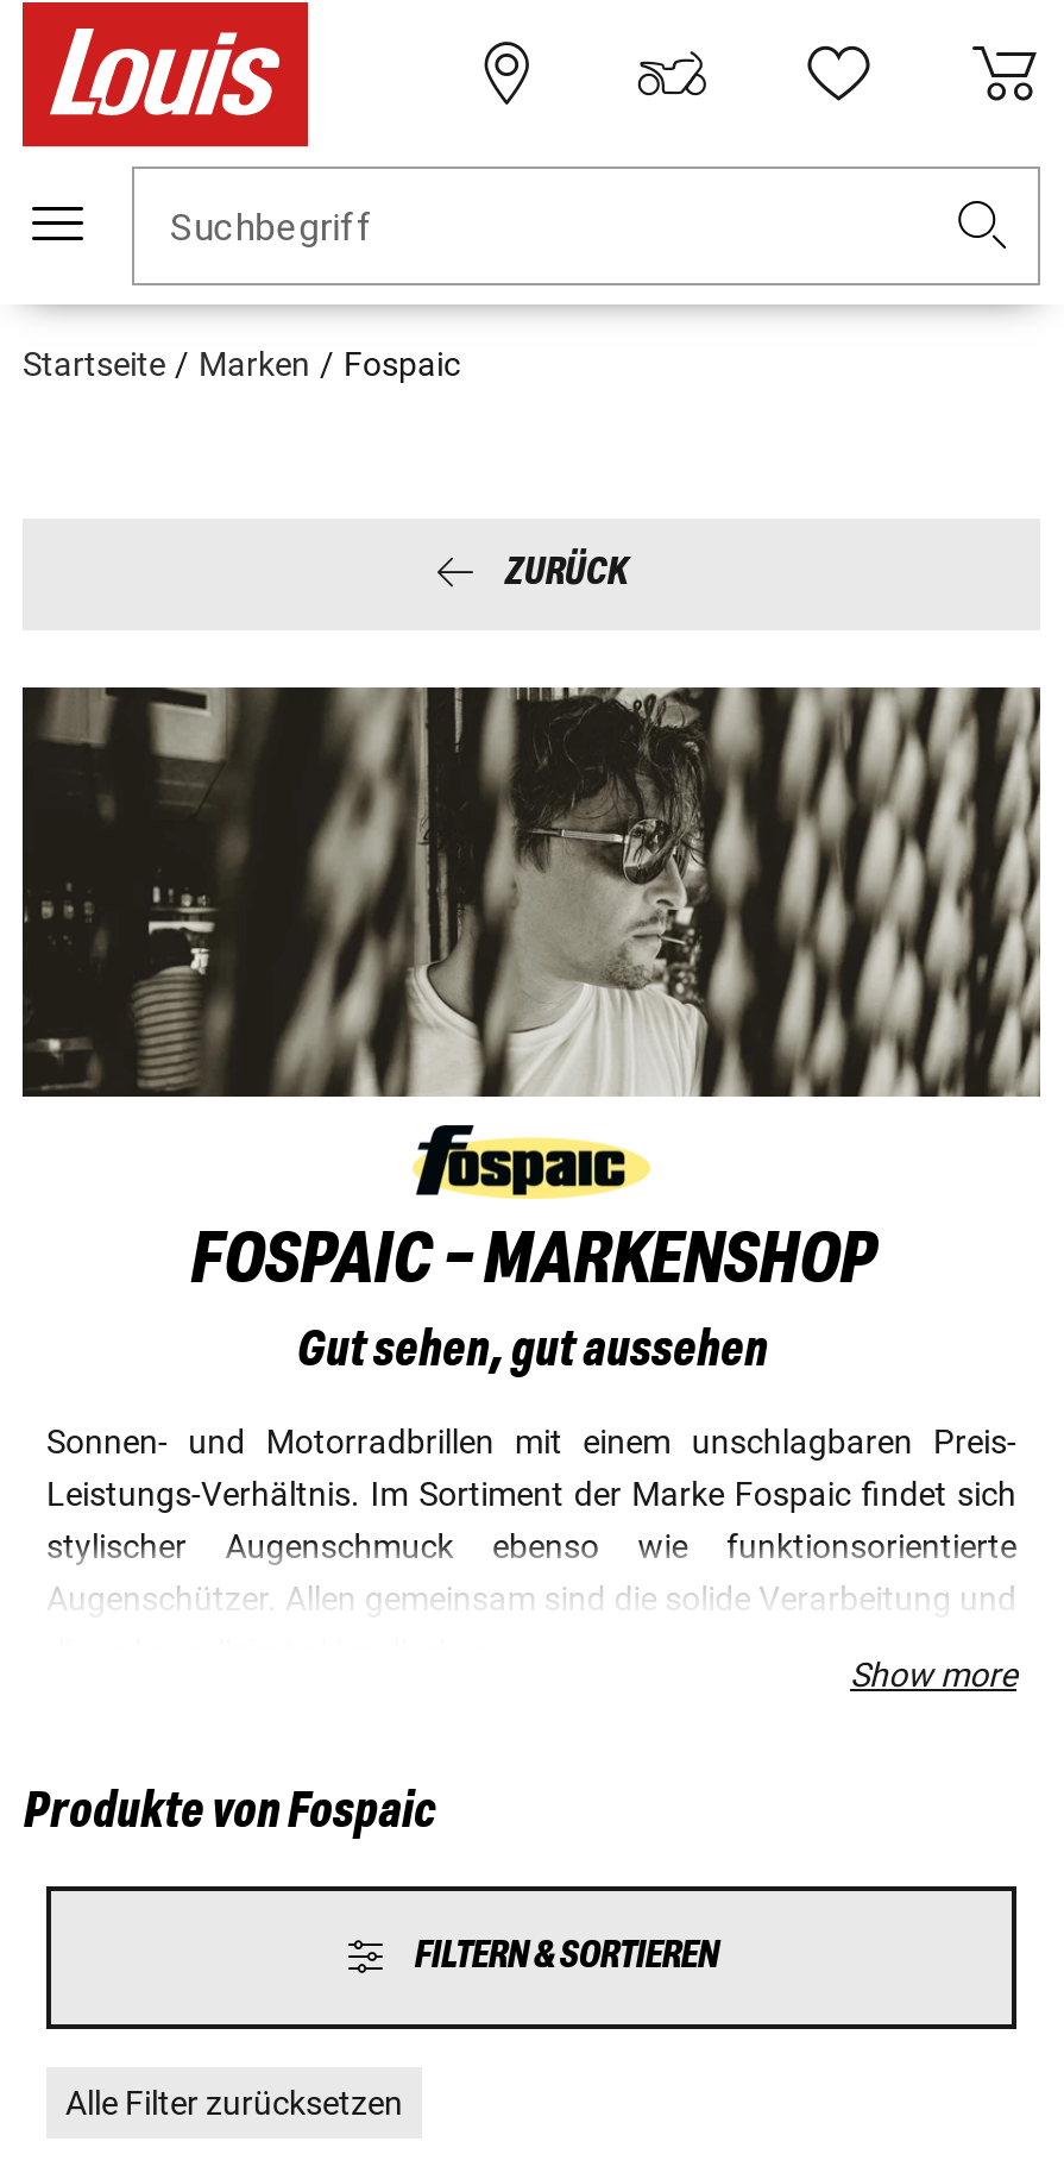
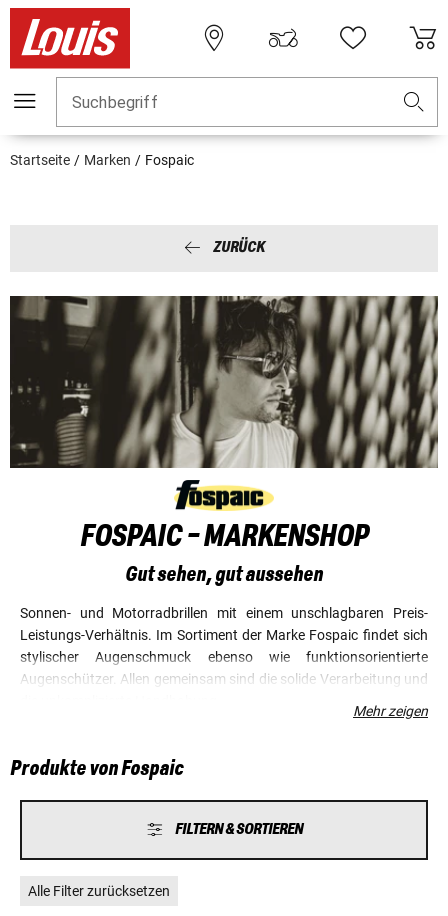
[850,1657,1016,1695] Show more -> [353,703,428,719] Mehr zeigen

